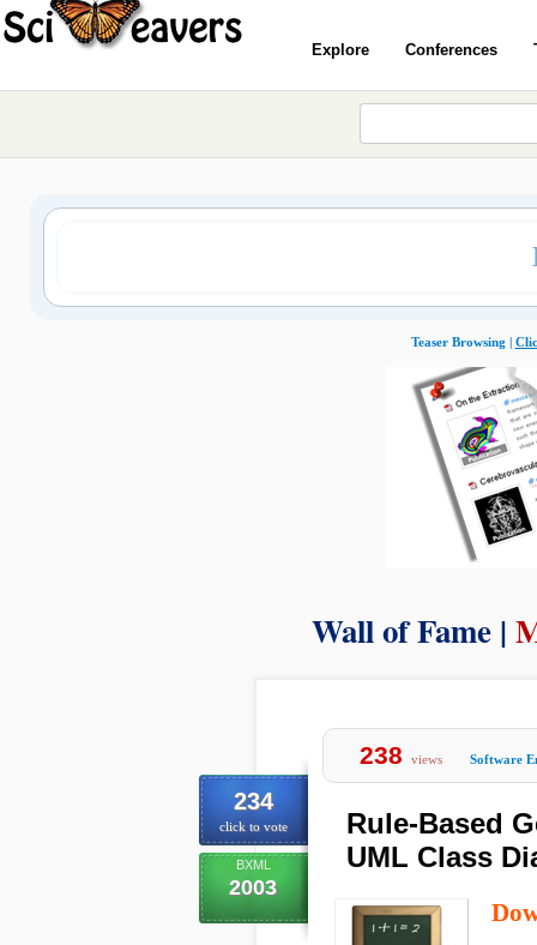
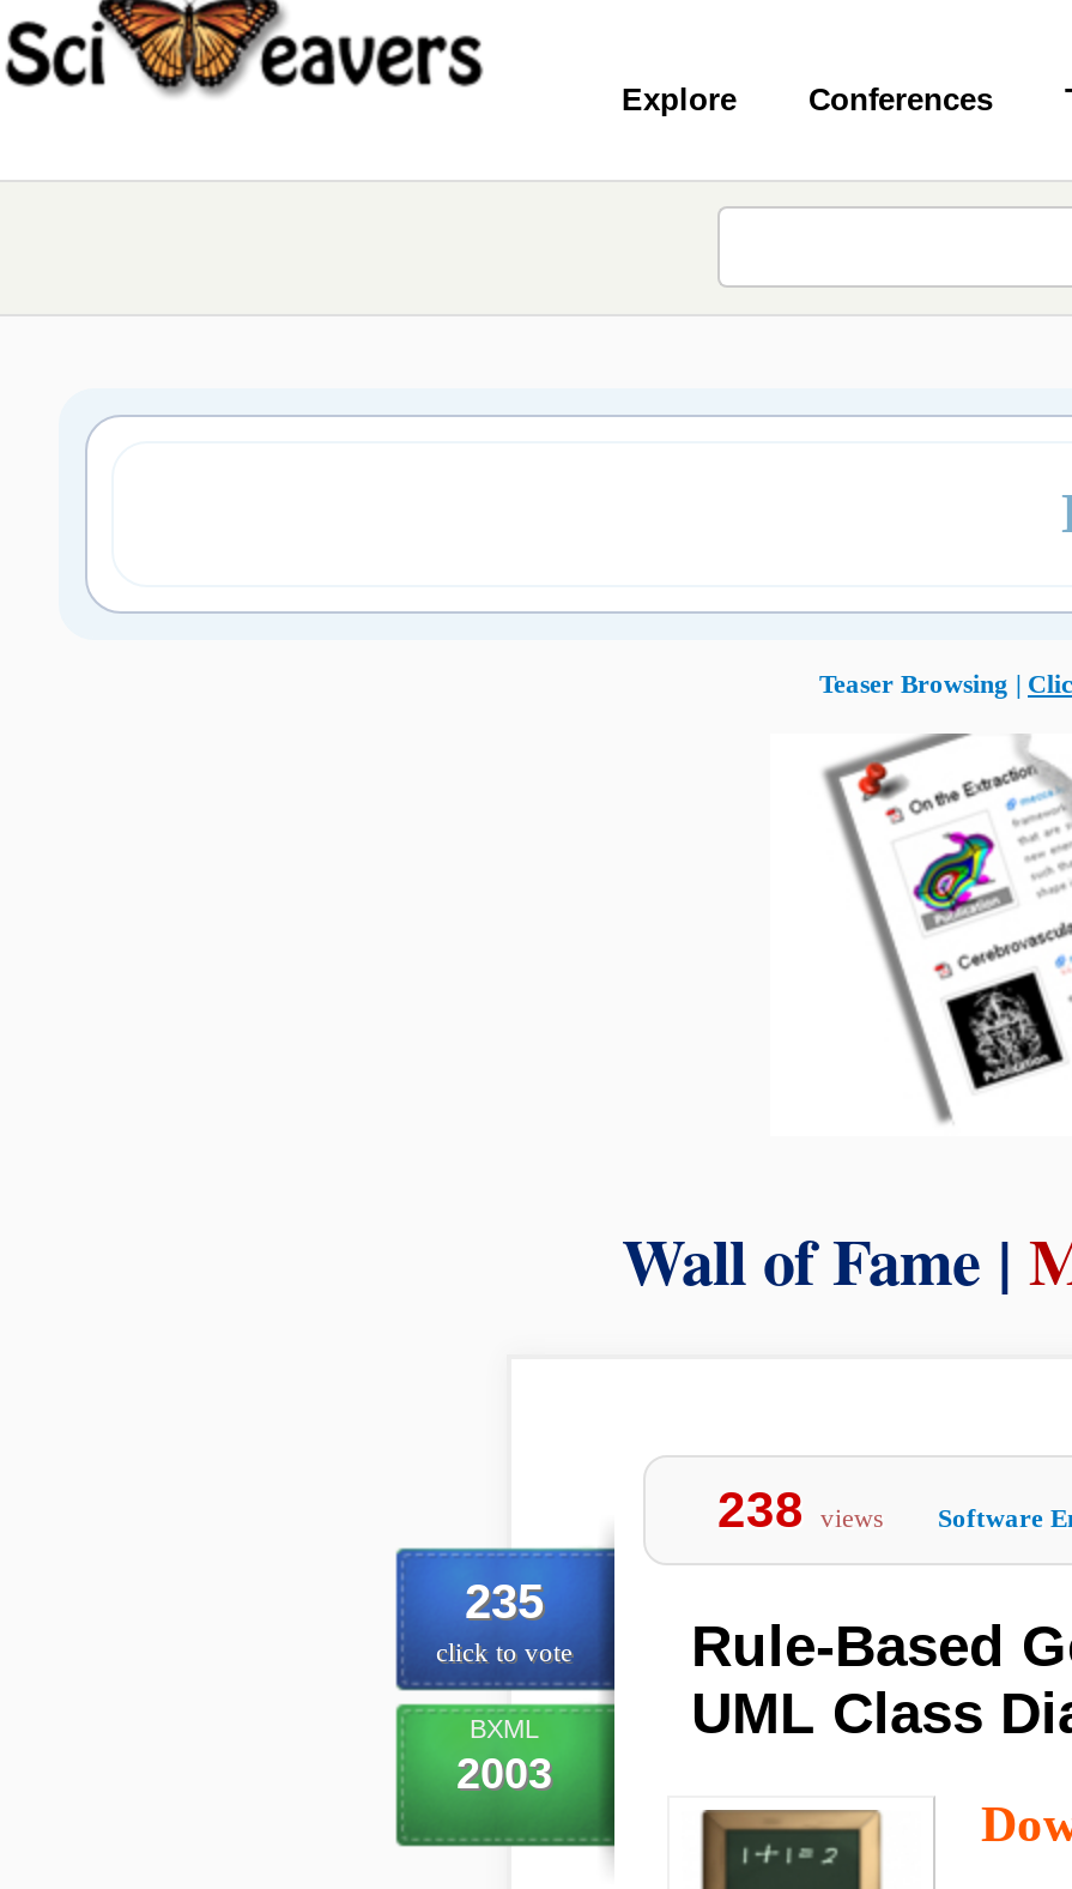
[233,788,273,814] 234 -> [465,1575,544,1628] 235

